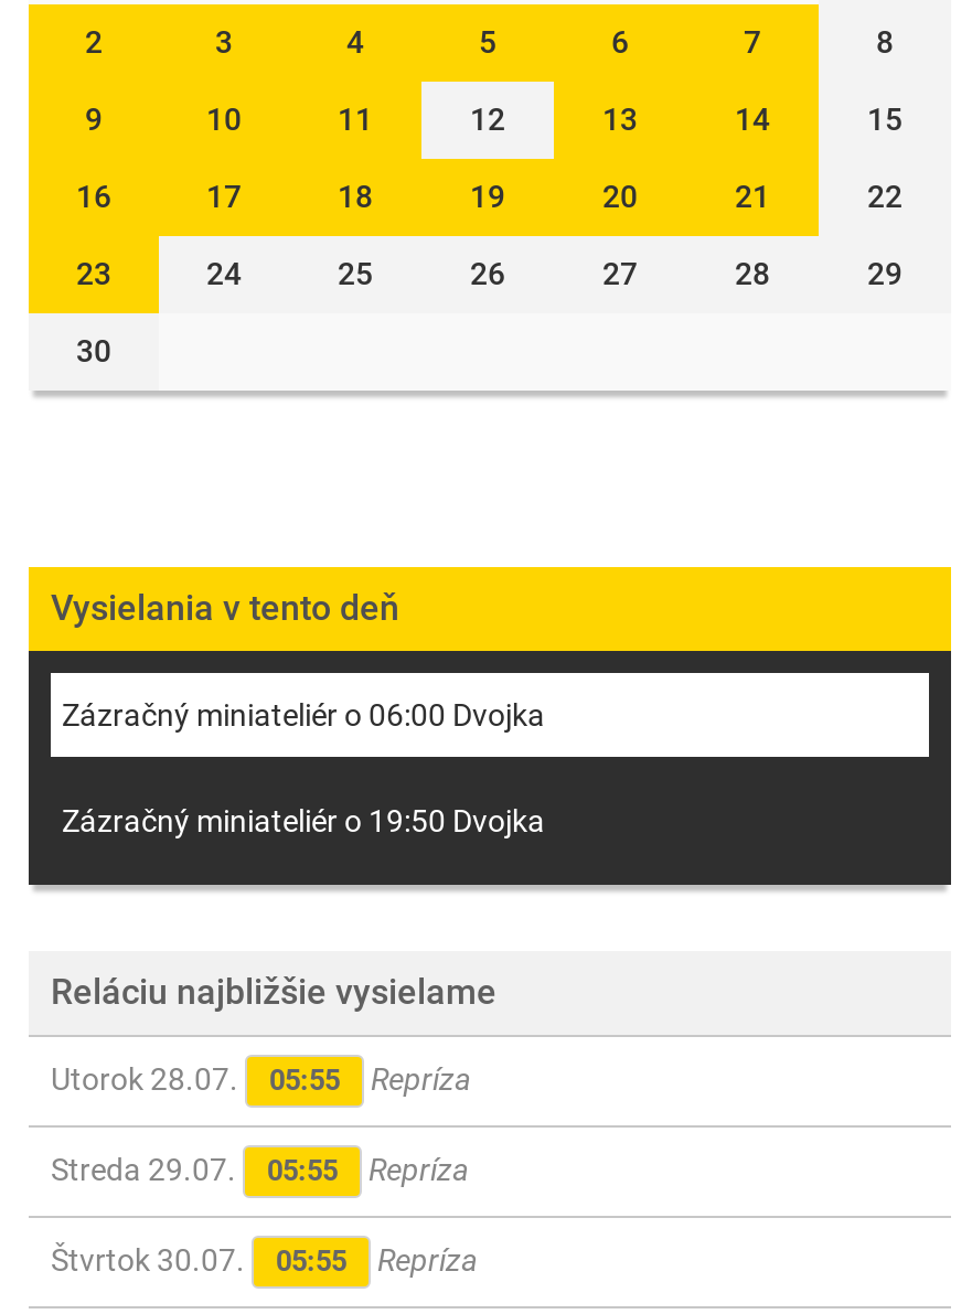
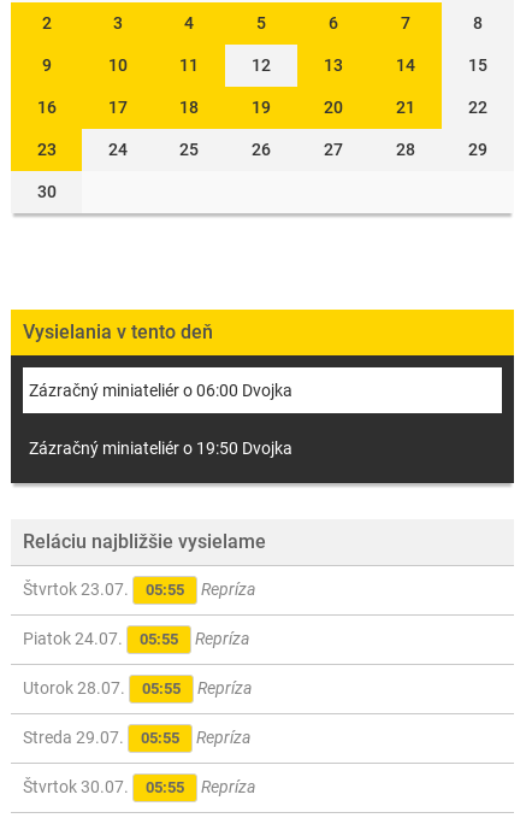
none -> [23,580,255,648] Štvrtok 23.07. | 05:55 | Repríza | Piatok 24.07. | 05:55 | Repríza

